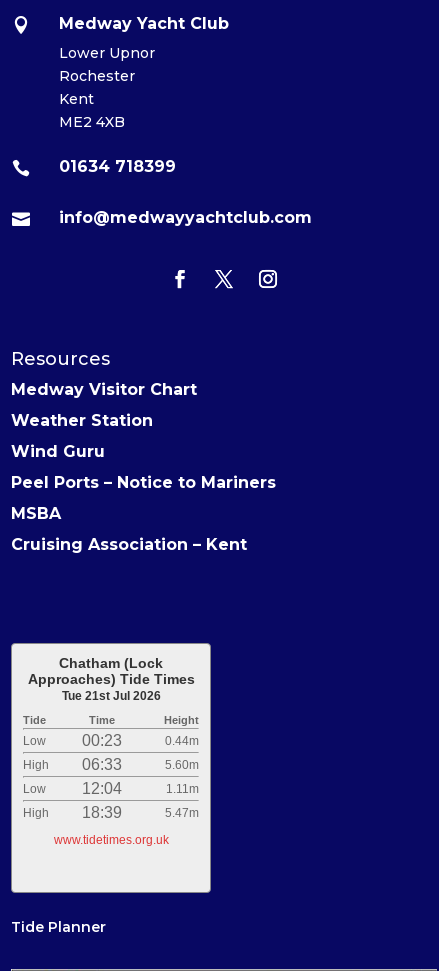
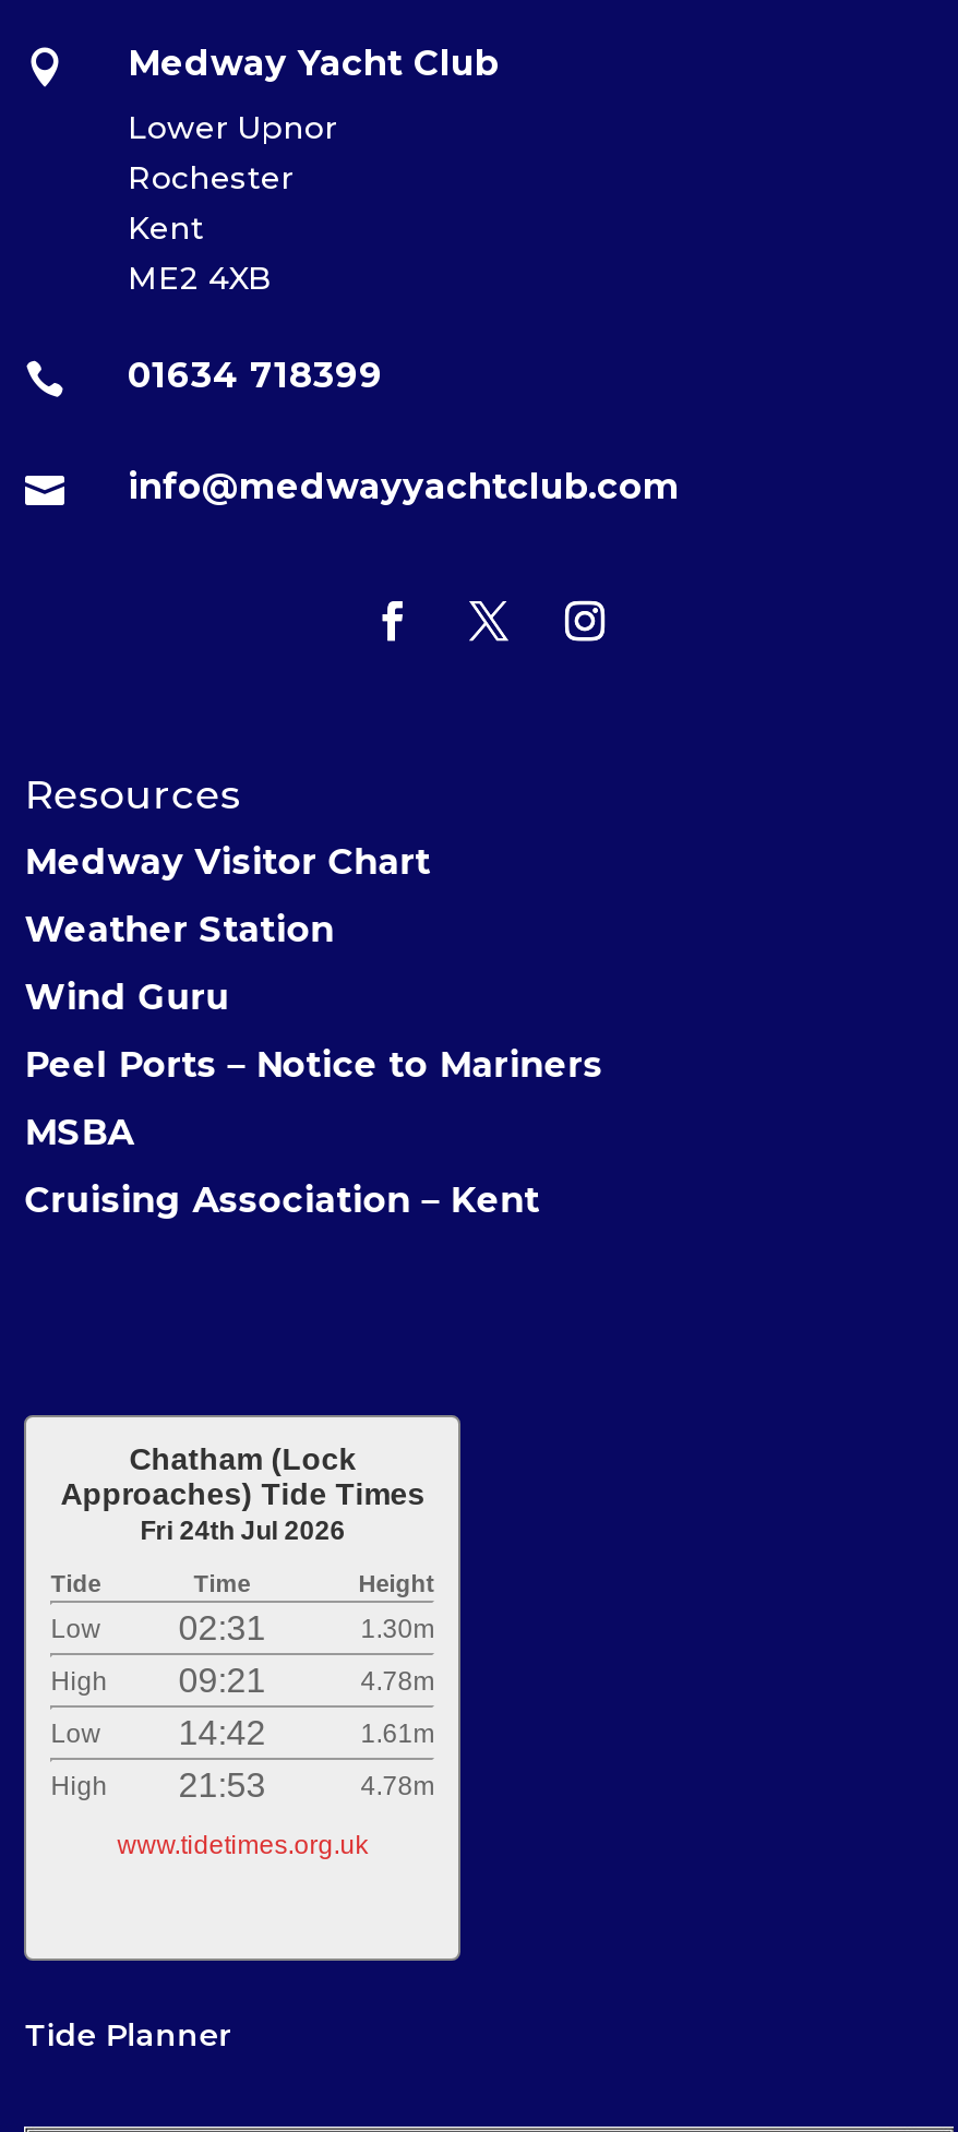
[62,688,161,702] Tue 21st Jul 2026 -> [140,1516,345,1546] Fri 24th Jul 2026
[82,731,199,748] 00:23 | 0.44m -> [178,1609,435,1646] 02:31 | 1.30m
[82,755,199,772] 06:33 | 5.60m -> [178,1662,435,1699] 09:21 | 4.78m
[82,779,199,796] 12:04 | 1.11m -> [178,1714,435,1751] 14:42 | 1.61m
[82,803,199,820] 18:39 | 5.47m -> [178,1766,435,1804] 21:53 | 4.78m

